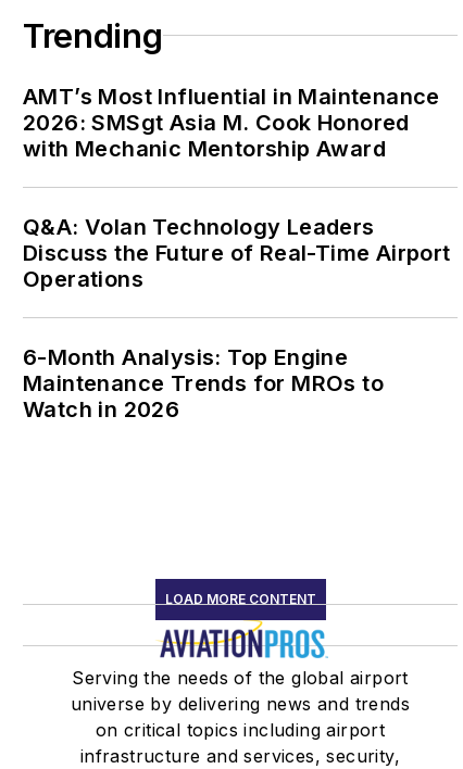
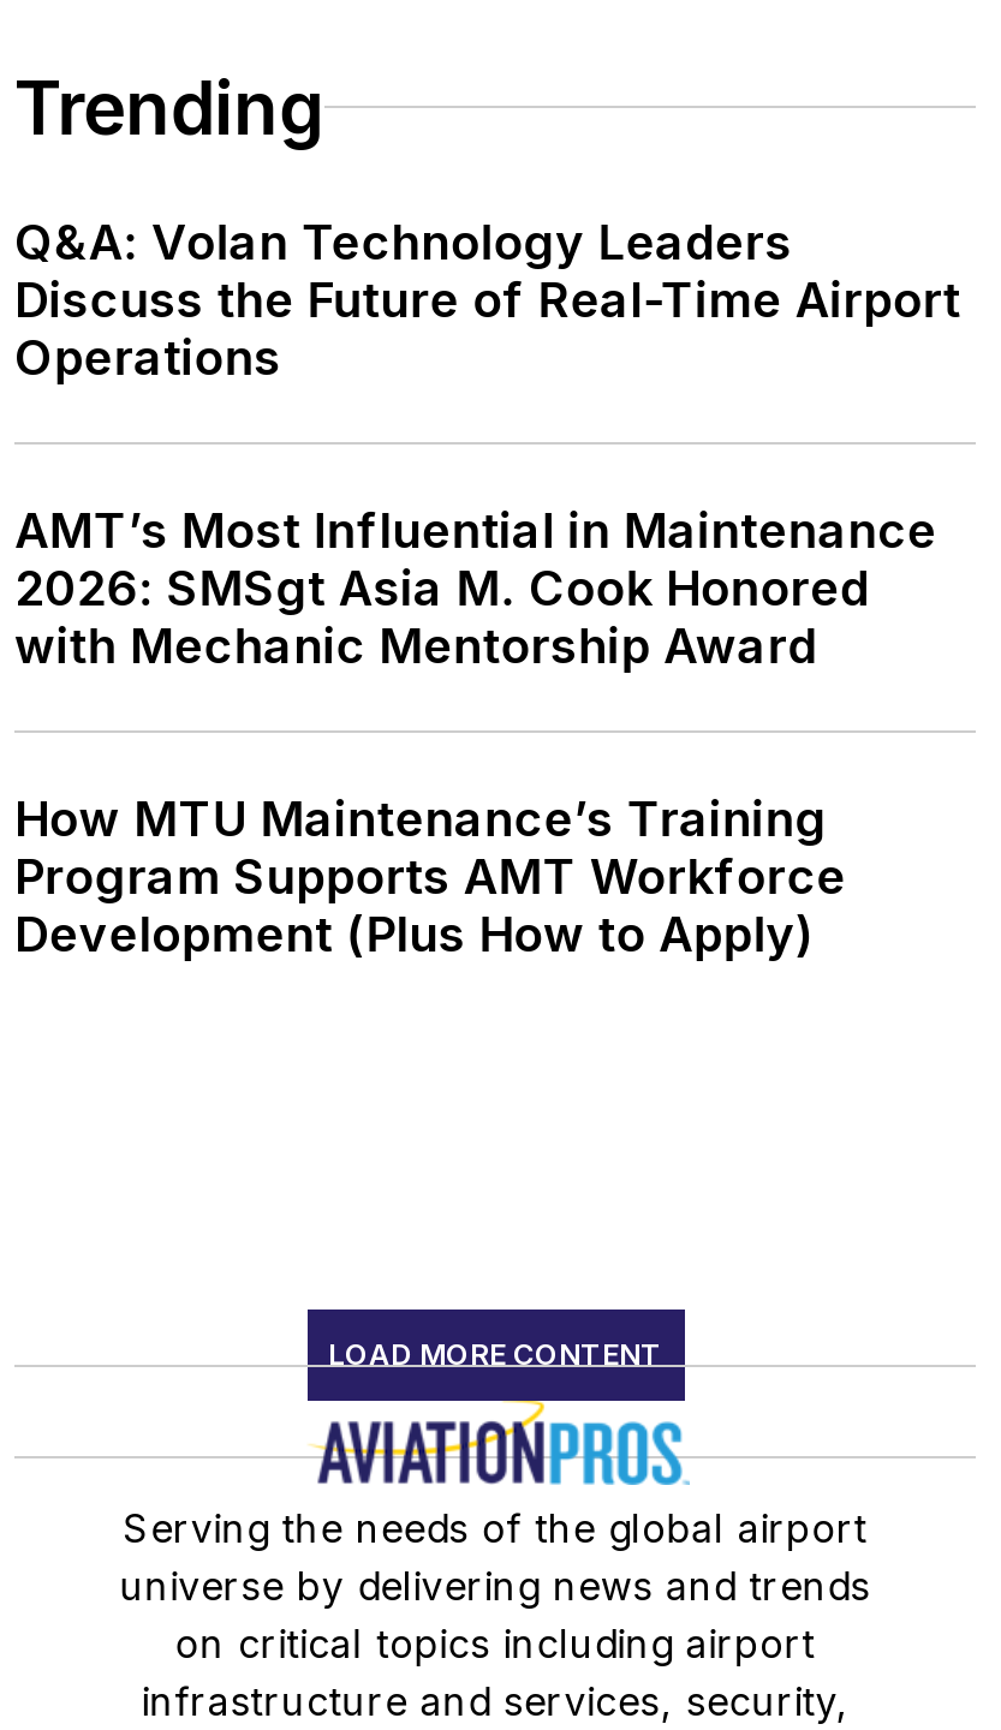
moved [23,83,440,162] -> [14,502,937,675]: AMT’s Most Influential in Maintenance | 2026: SMSgt Asia M. Cook Honored | with Mechanic Mentorship Award
moved [23,214,453,292] -> [14,213,965,386]: Q&A: Volan Technology Leaders | Discuss the Future of Real-Time Airport | Operations
[23,344,384,422] 6-Month Analysis: Top Engine | Maintenance Trends for MROs to | Watch in 2026 -> [14,790,846,963] How MTU Maintenance’s Training | Program Supports AMT Workforce | Development (Plus How to Apply)

